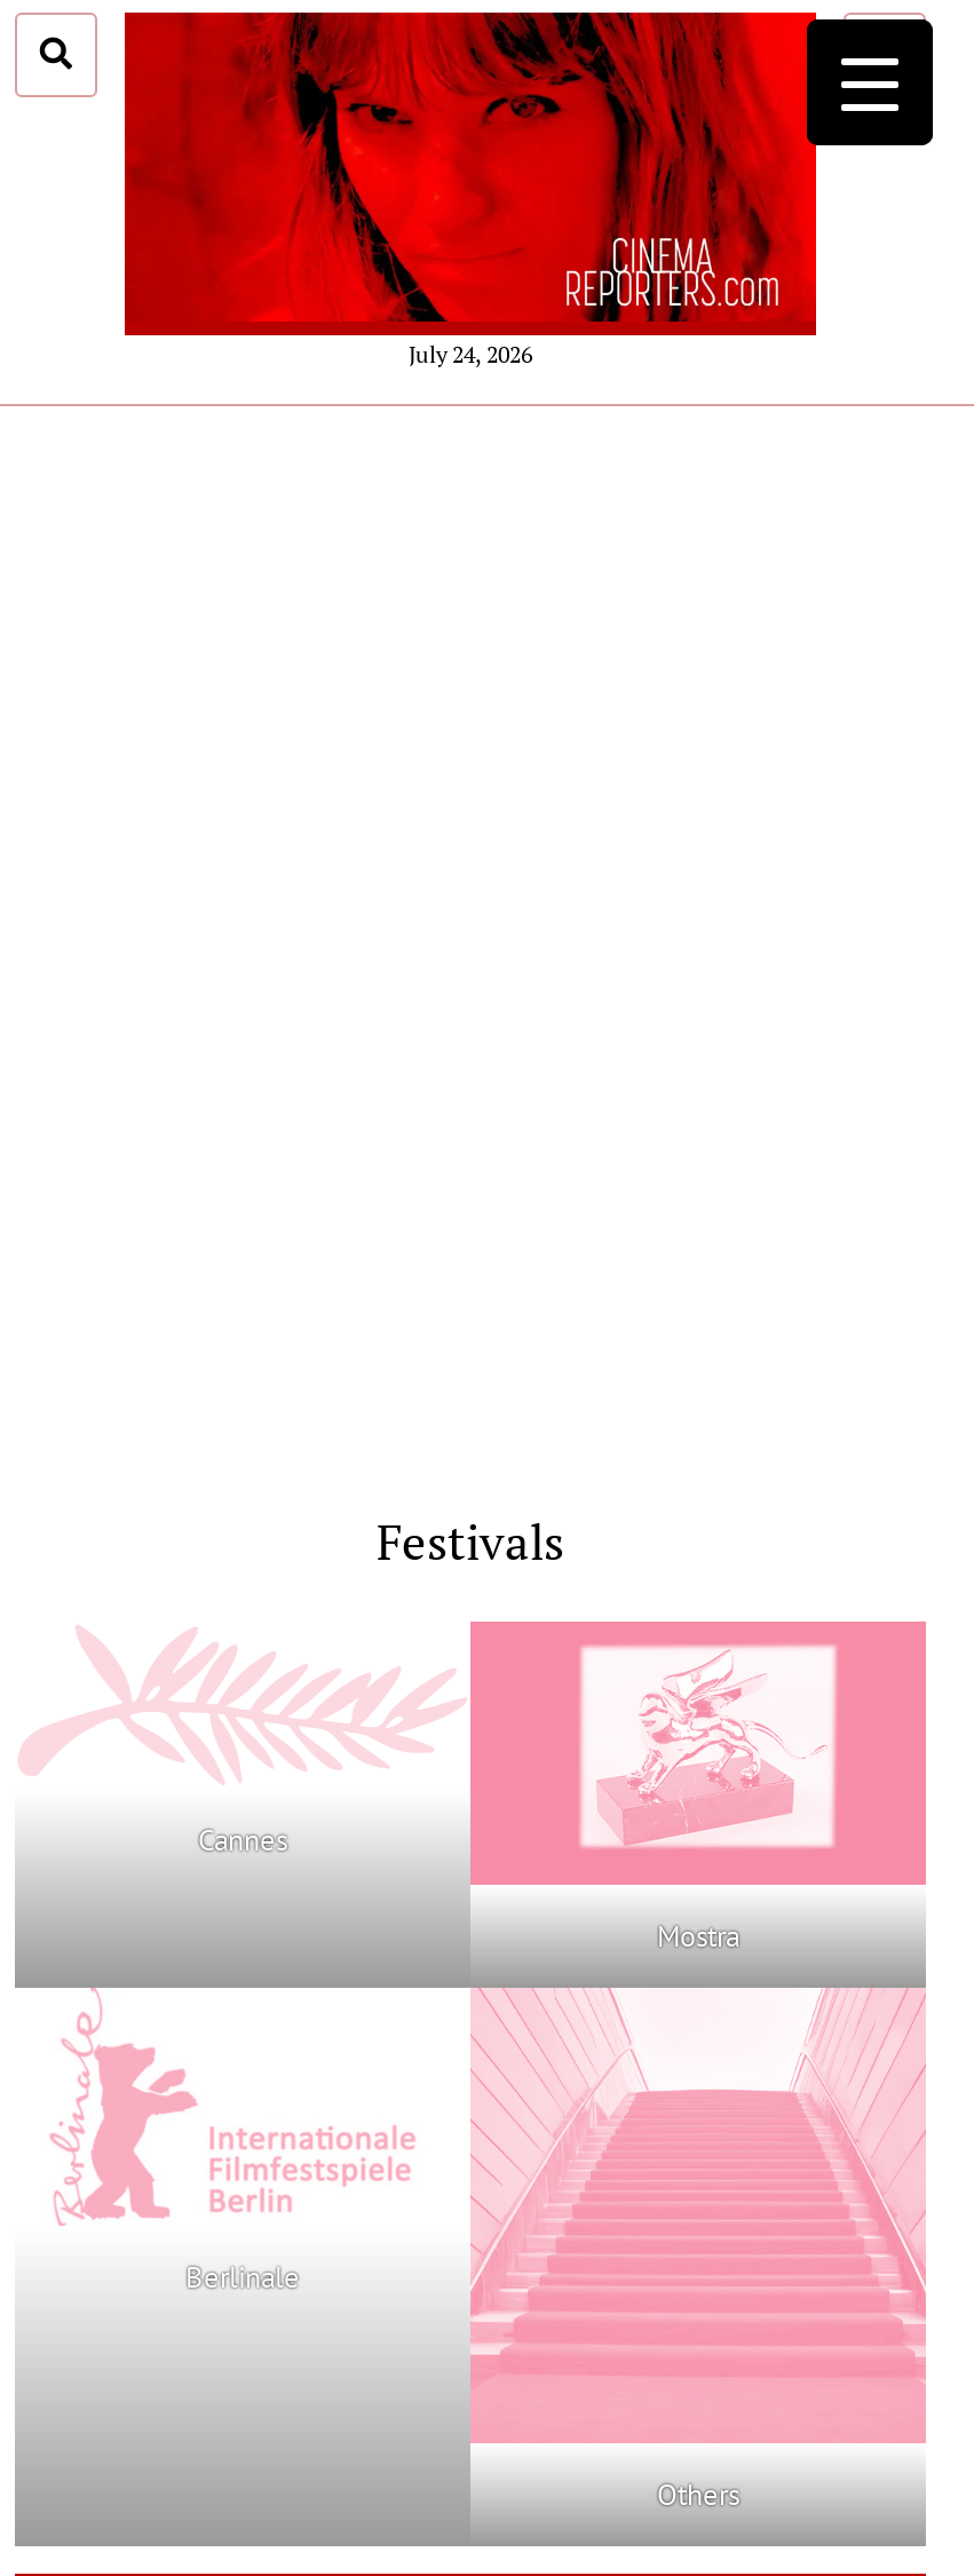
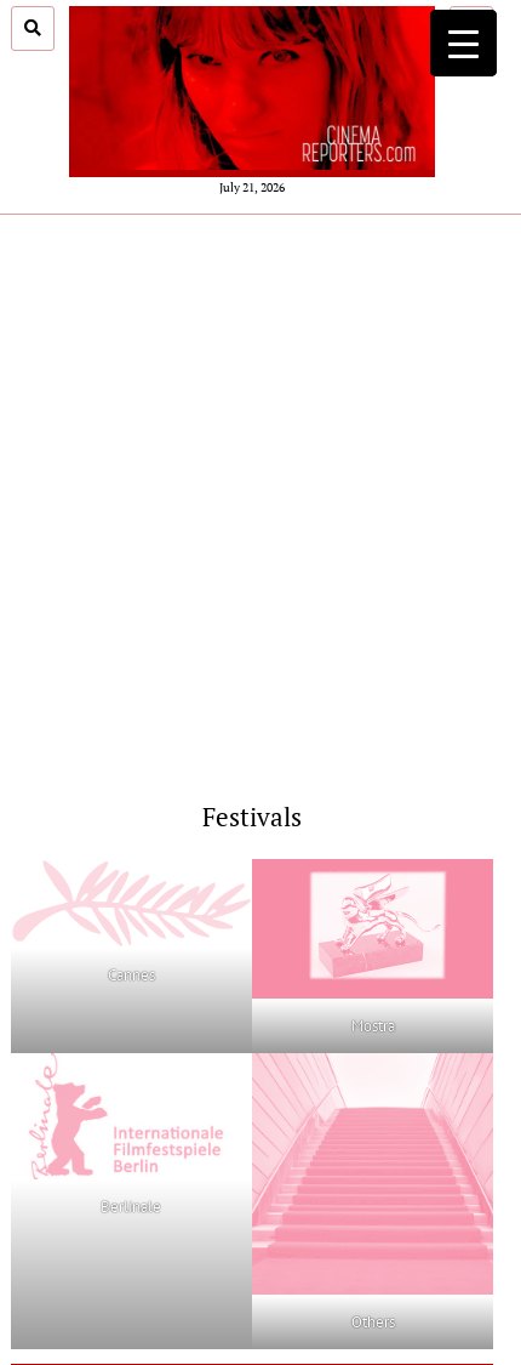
[409,339,532,369] July 24, 2026 -> [219,179,285,195] July 21, 2026

